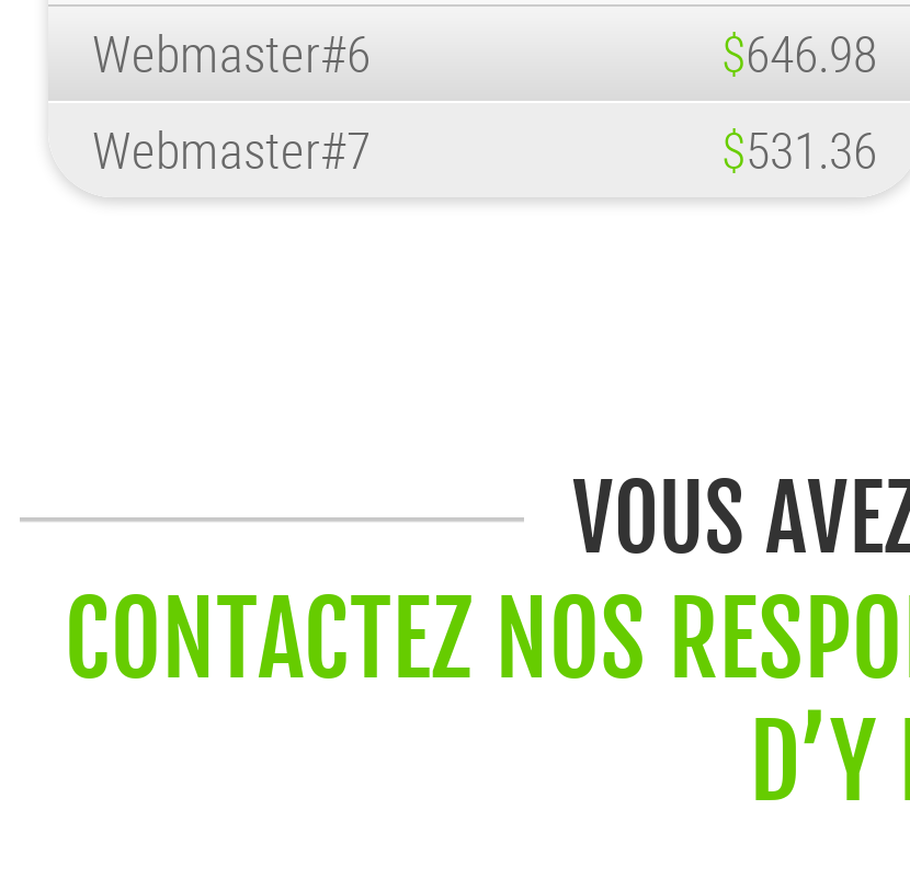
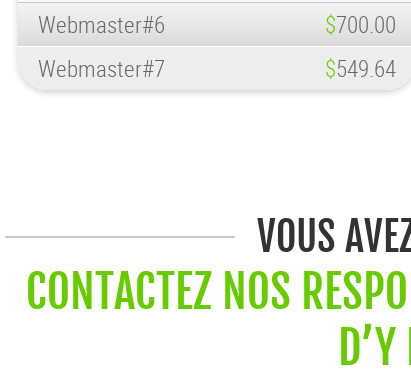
[721,20,877,88] $646.98 -> [325,9,396,40] $700.00
[721,116,877,184] $531.36 -> [325,53,396,84] $549.64

